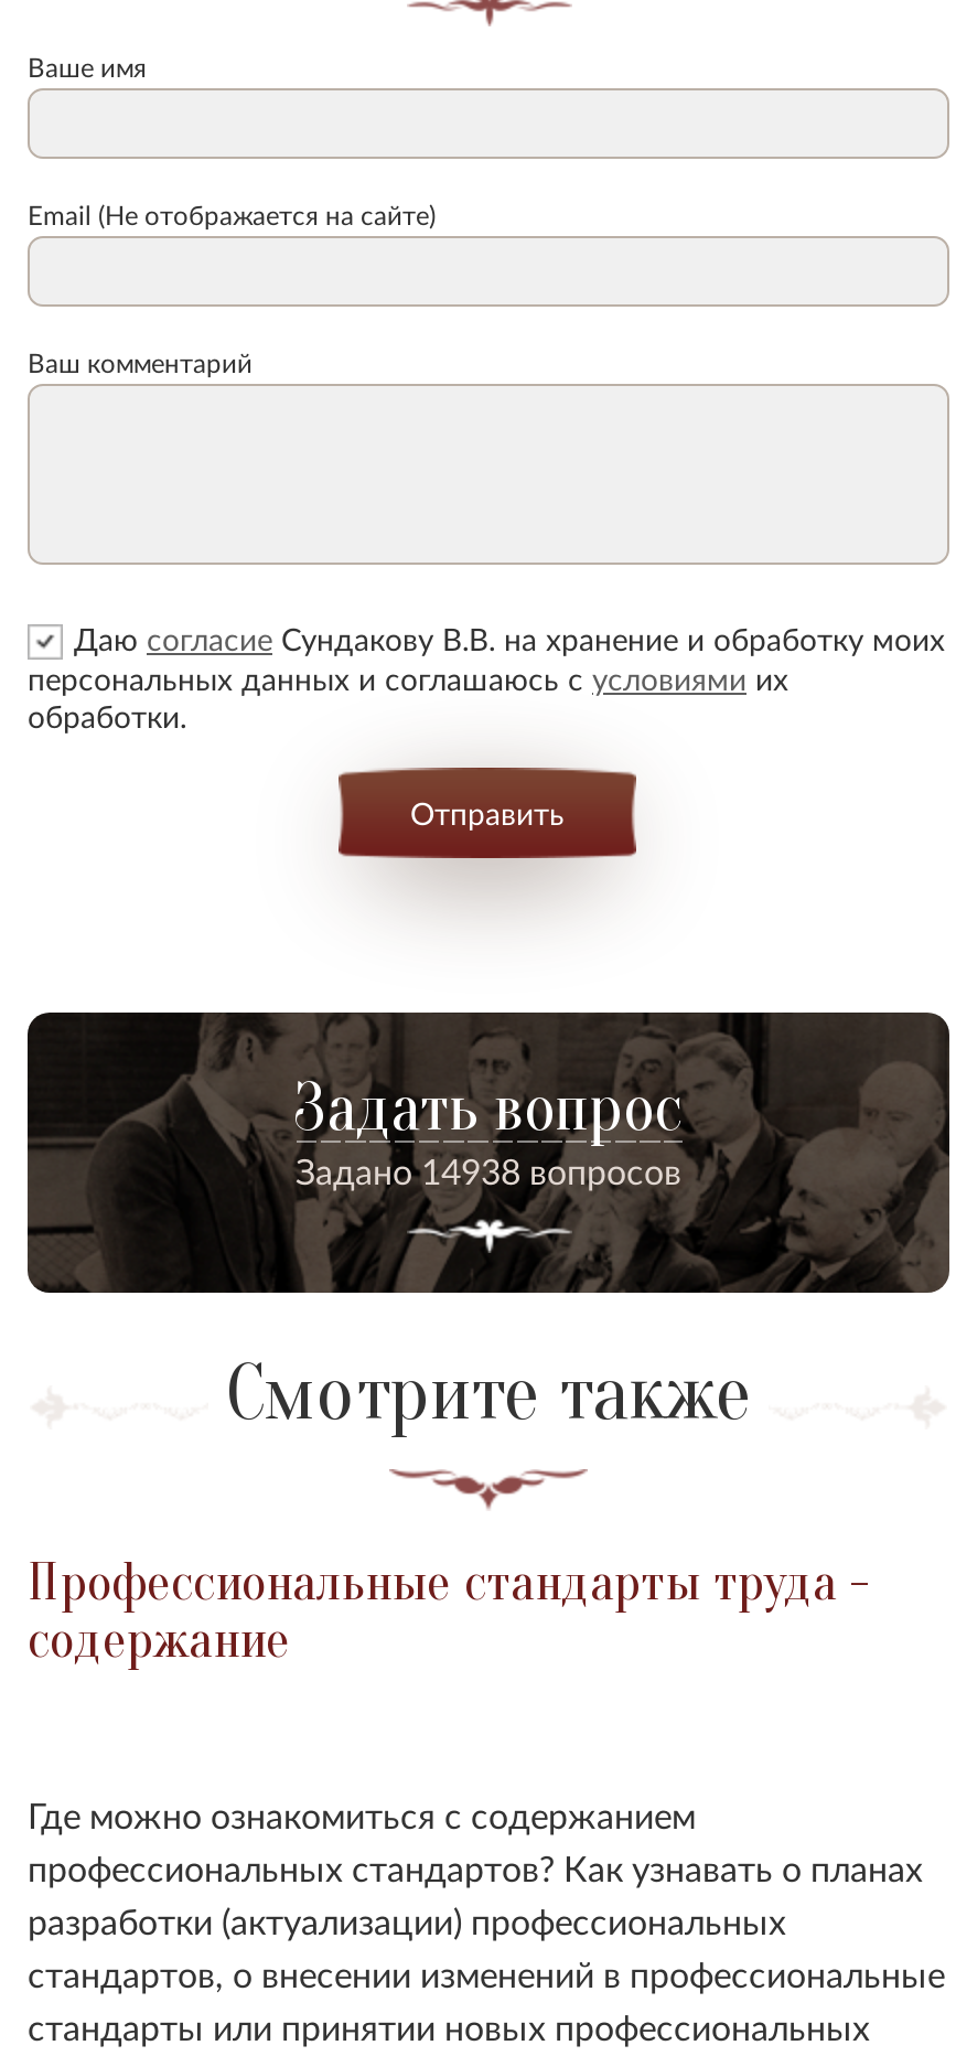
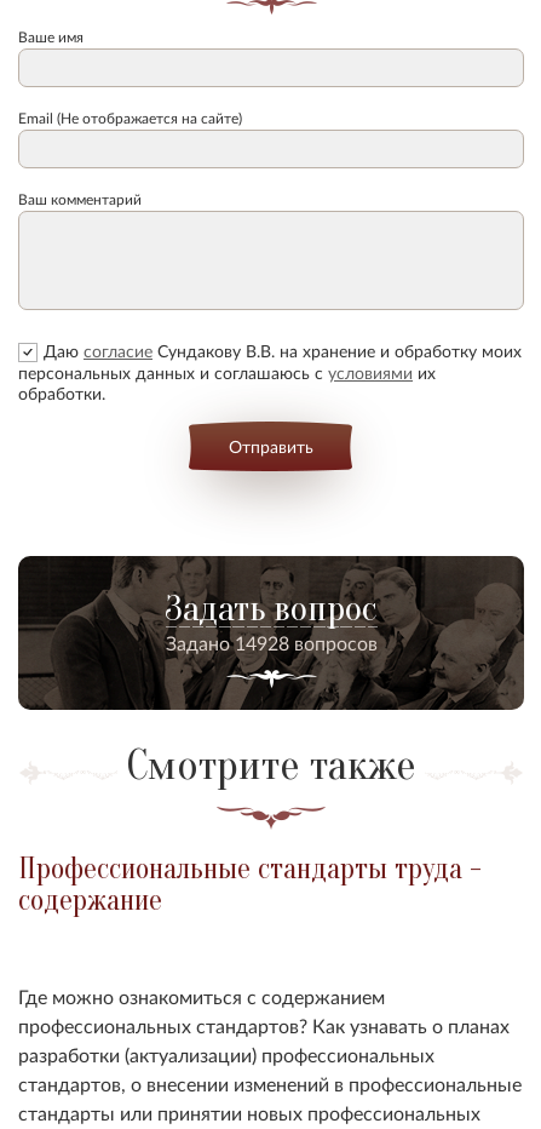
[296,1150,681,1192] Задано 14938 вопросов -> [165,632,377,655] Задано 14928 вопросов

